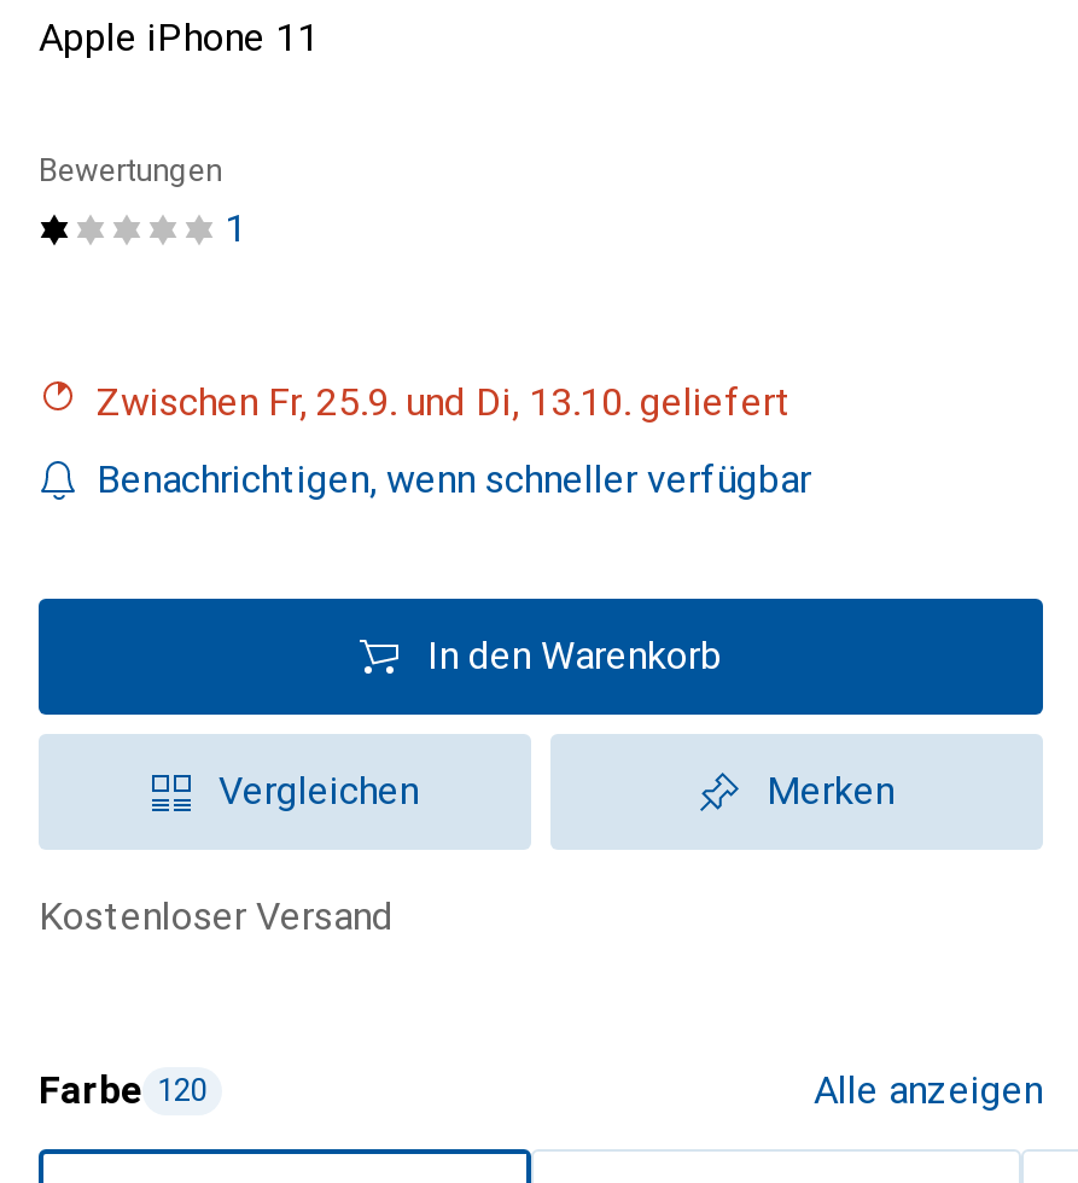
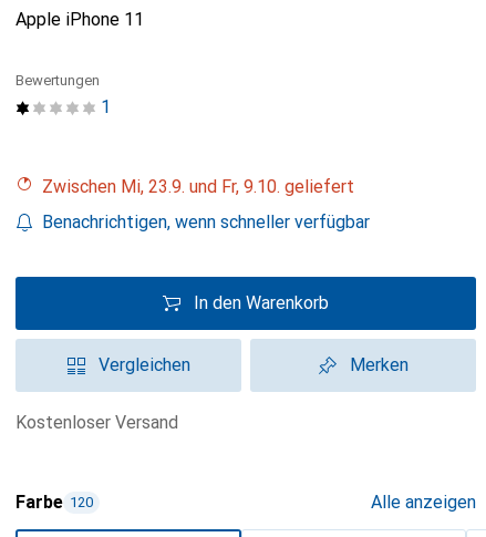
[121,379,792,425] Zwischen Fr, 25.9. und Di, 13.10. geliefert -> [53,176,354,197] Zwischen Mi, 23.9. und Fr, 9.10. geliefert

